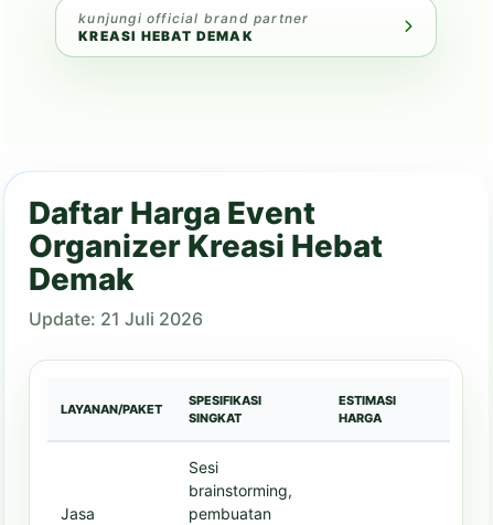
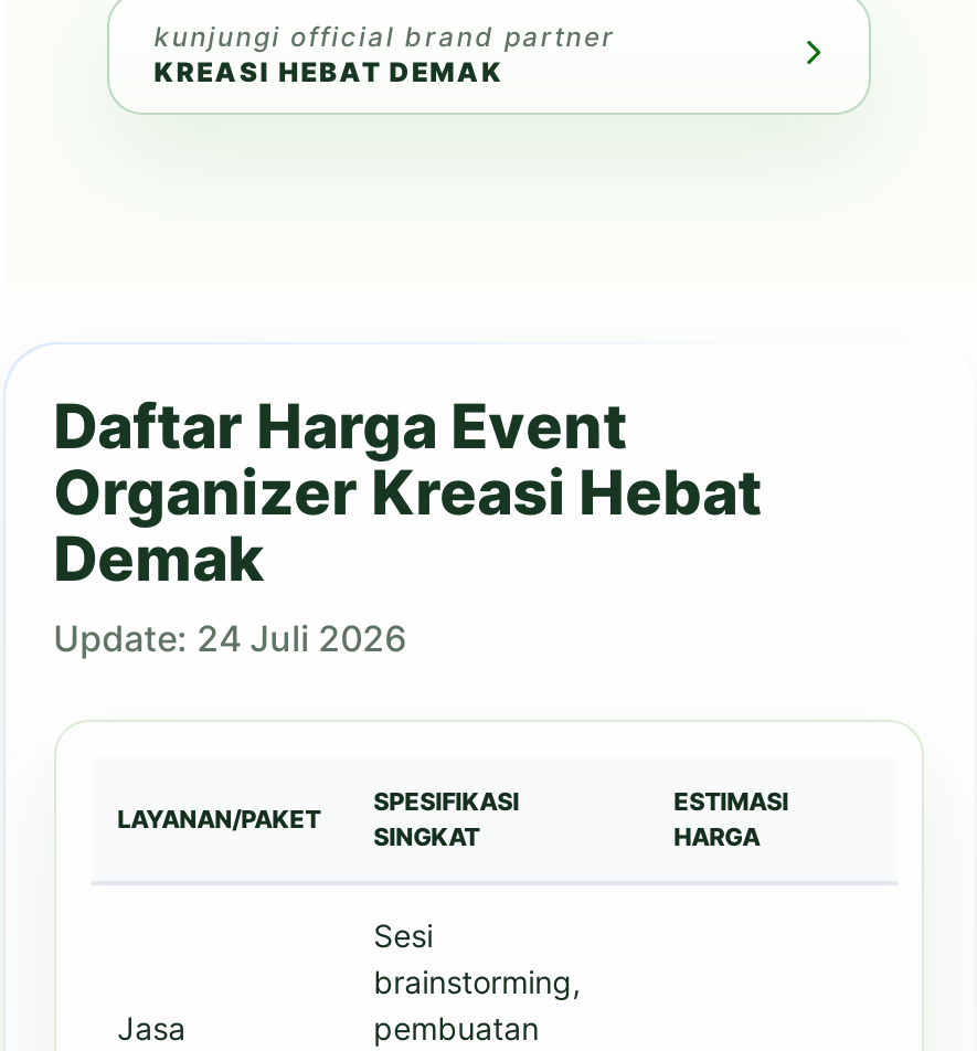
[28,308,202,330] Update: 21 Juli 2026 -> [53,616,406,660] Update: 24 Juli 2026

